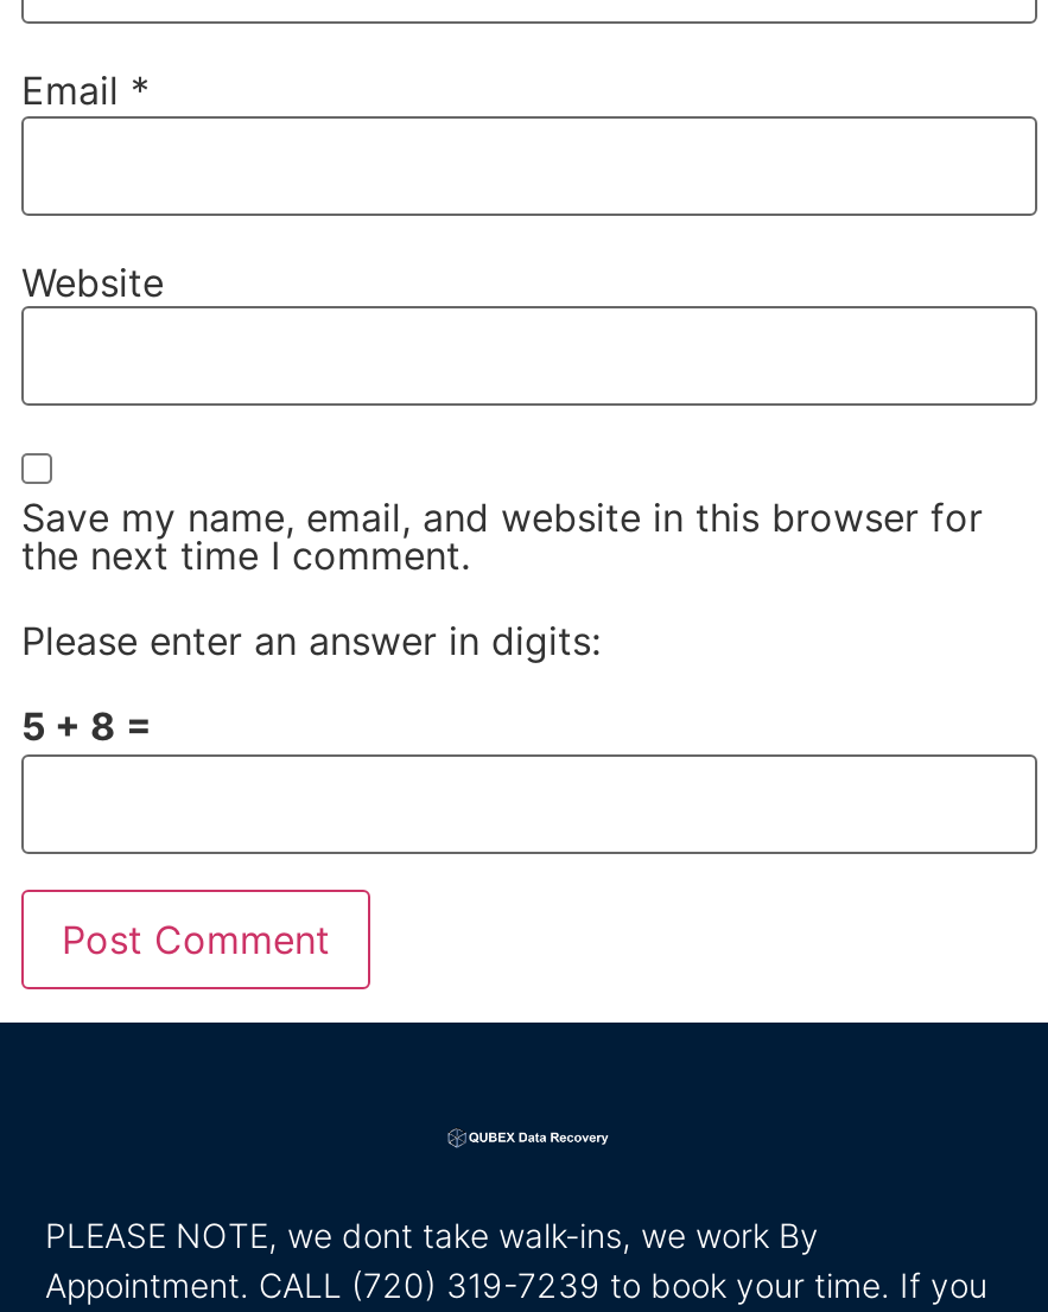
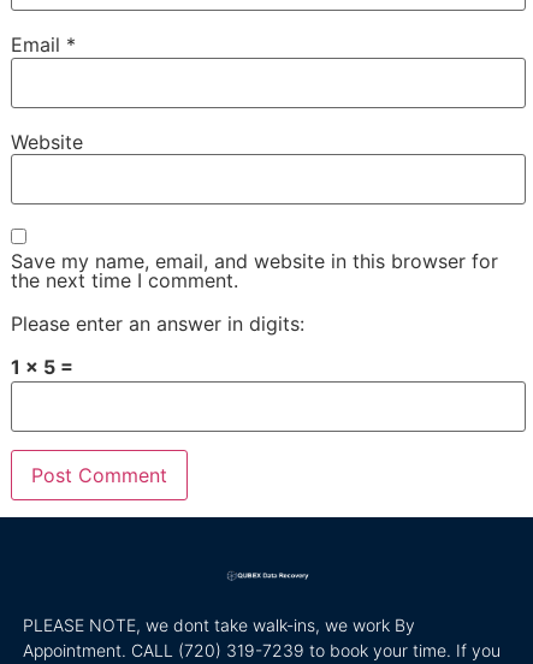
[21,703,152,750] 5 + 8 = -> [11,355,73,379] 1 × 5 =

